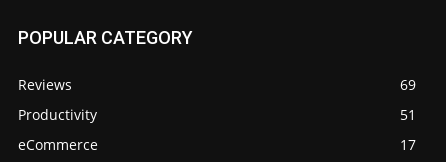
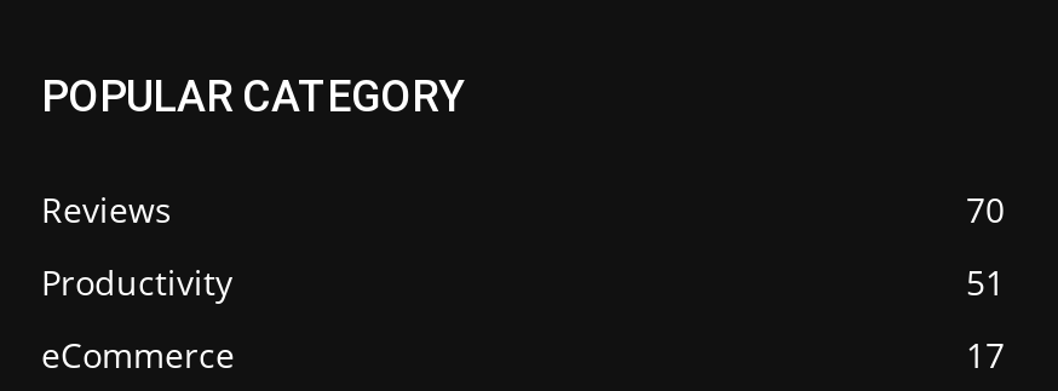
[400,75,416,94] 69 -> [966,186,1005,232] 70

